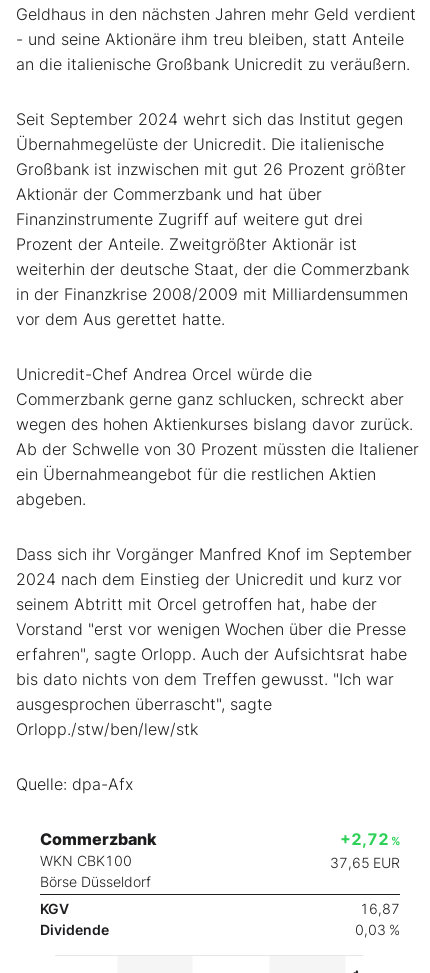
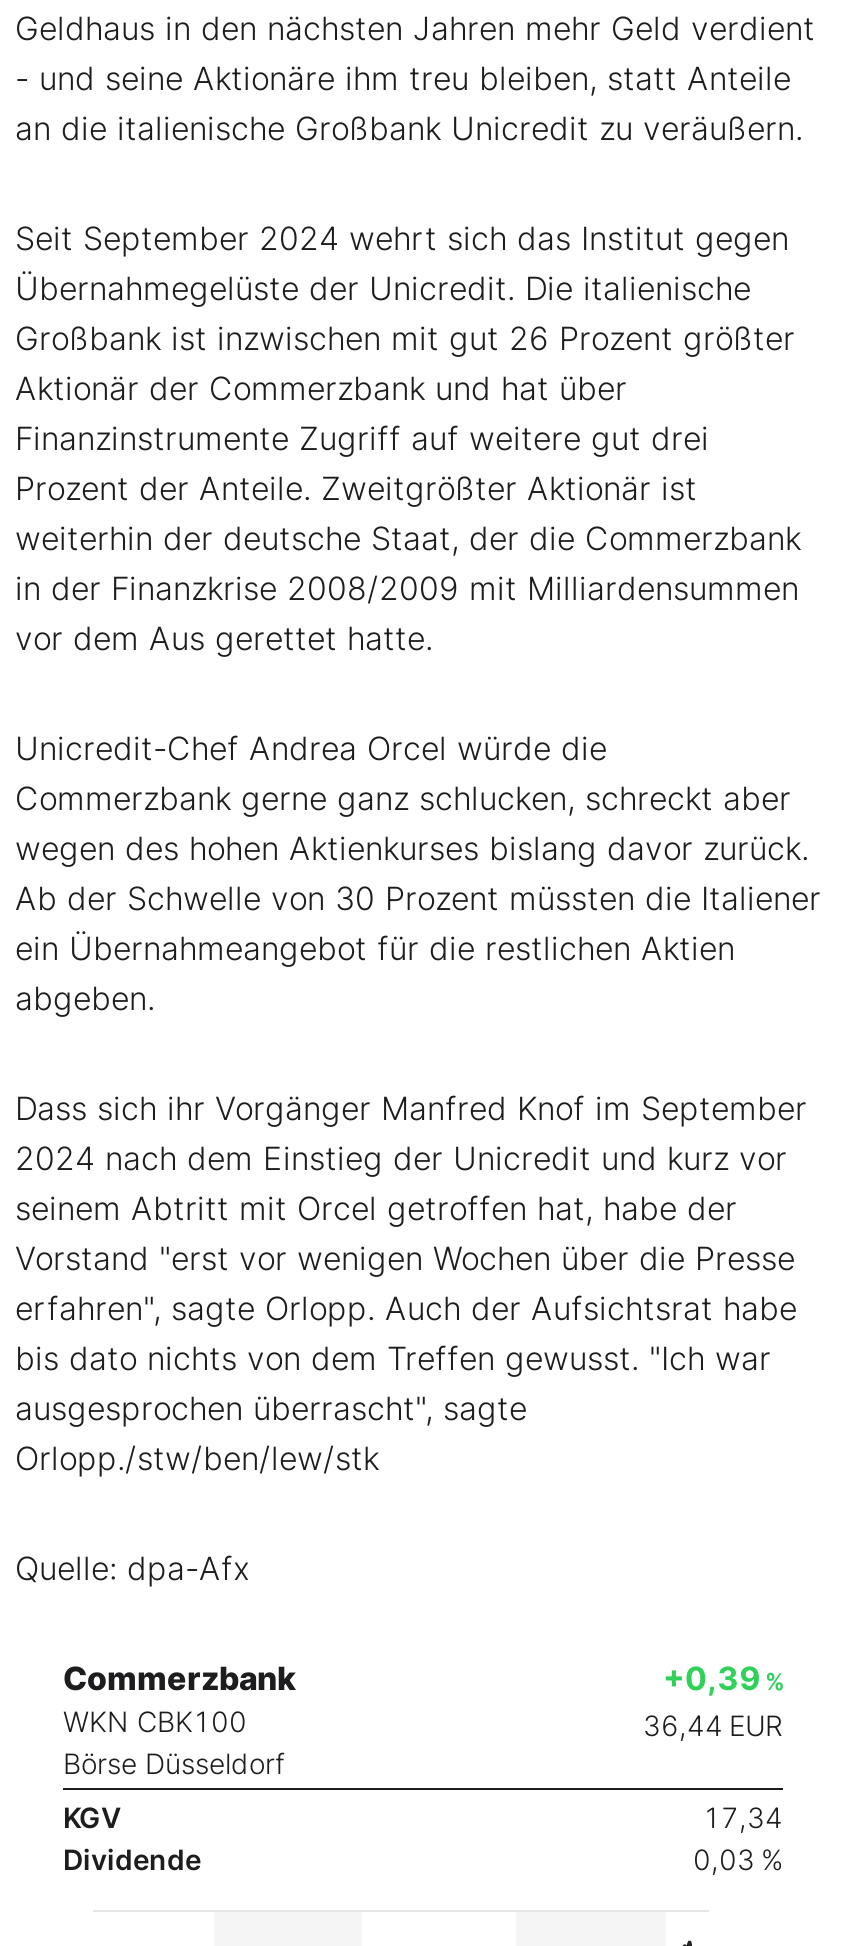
[340,829,400,849] +2,72 % -> [663,1657,783,1697] +0,39 %
[330,854,400,871] 37,65 EUR -> [643,1707,783,1741] 36,44 EUR
[360,900,400,917] 16,87 -> [703,1799,783,1833] 17,34

